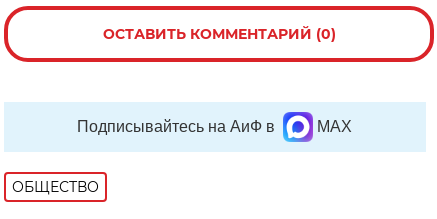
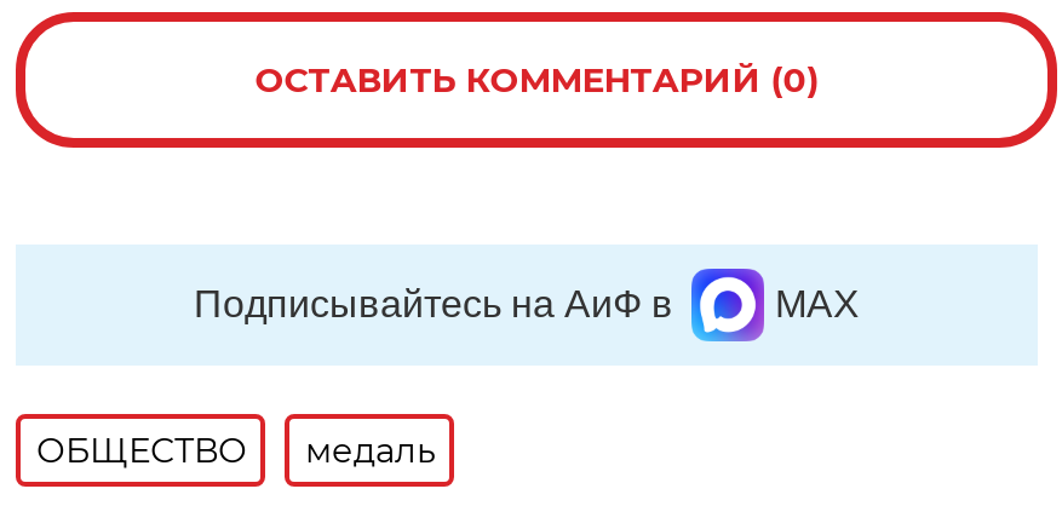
none -> [305,429,436,472] медаль

